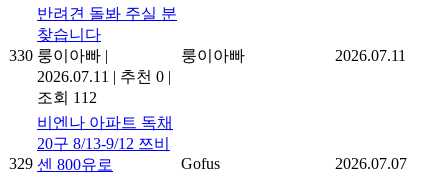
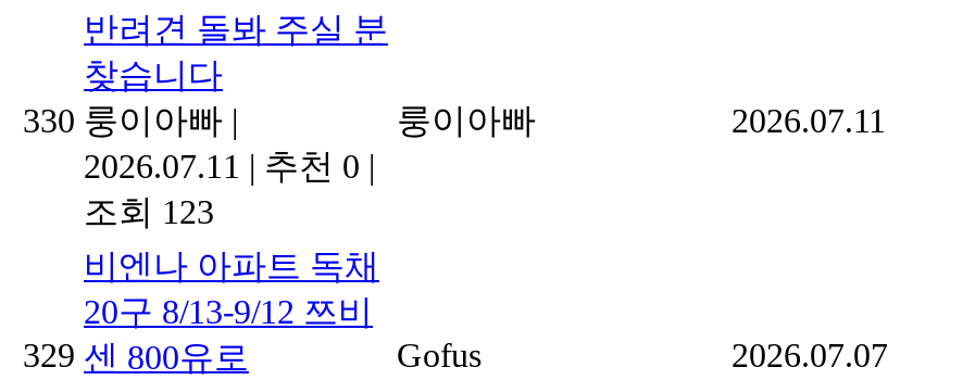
[37,89,97,106] 조회 112 -> [84,194,214,231] 조회 123

